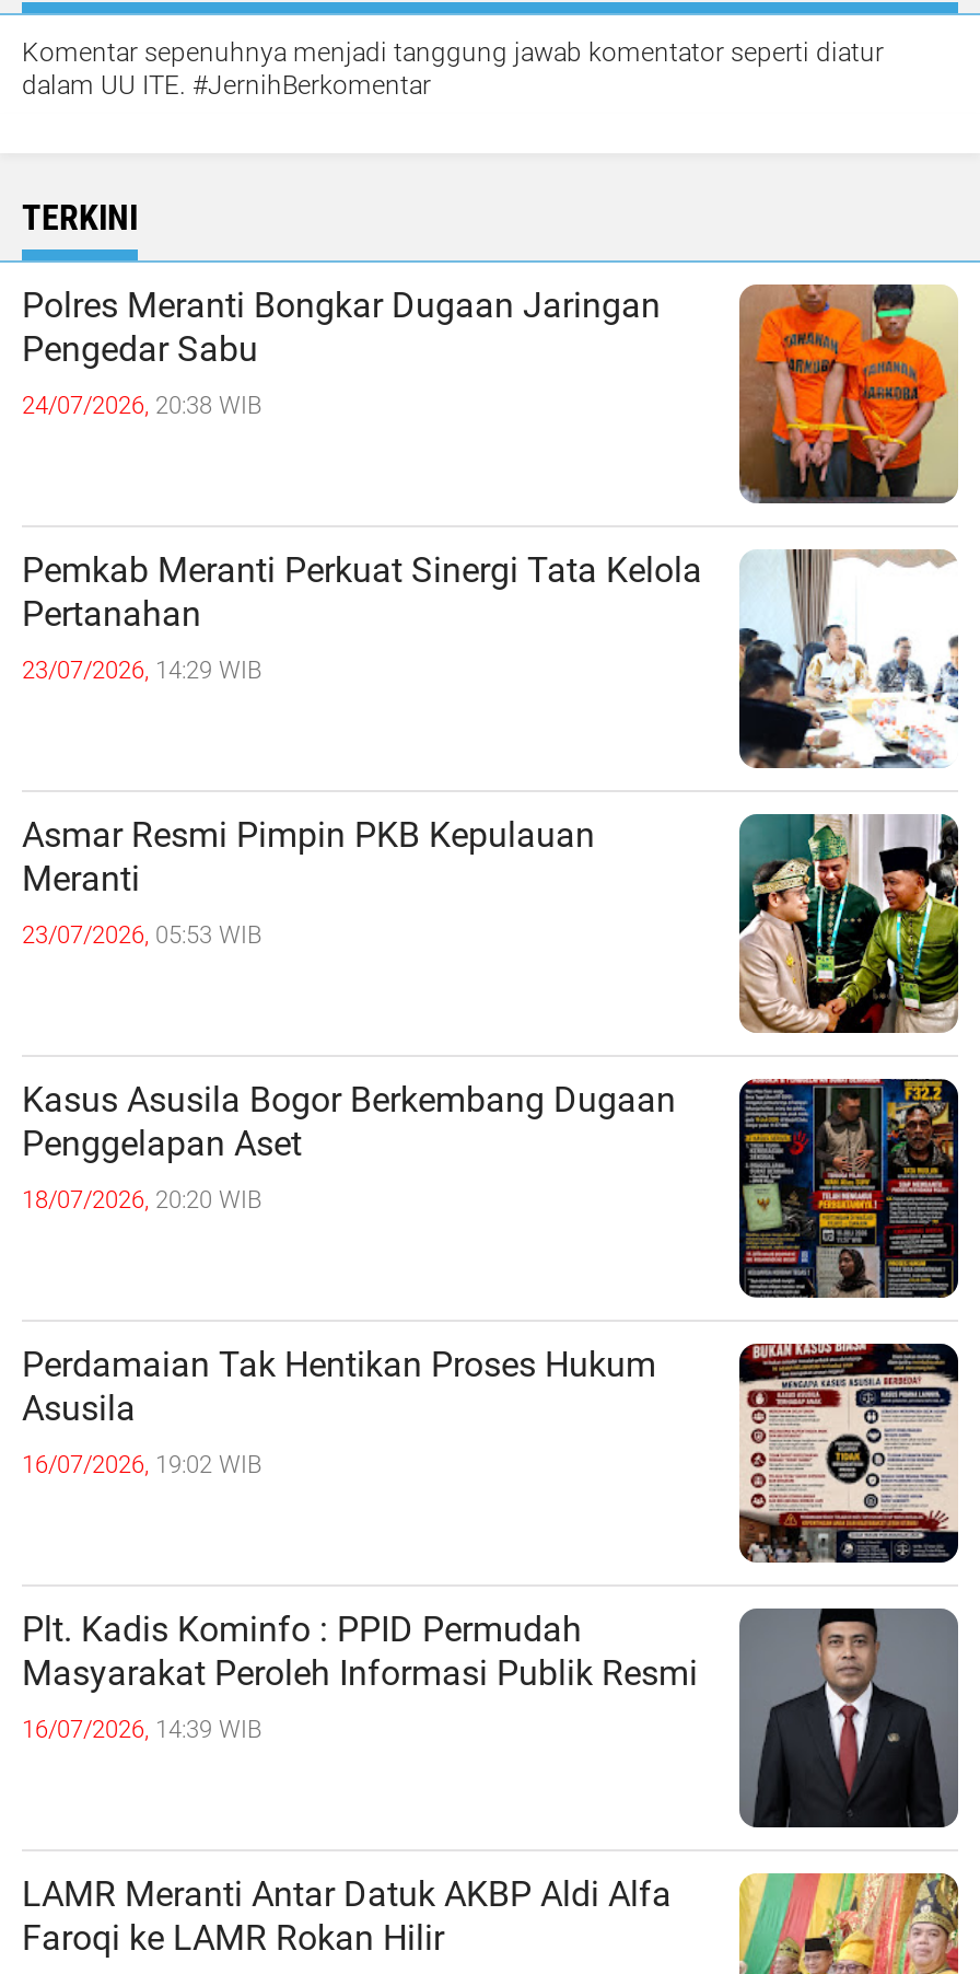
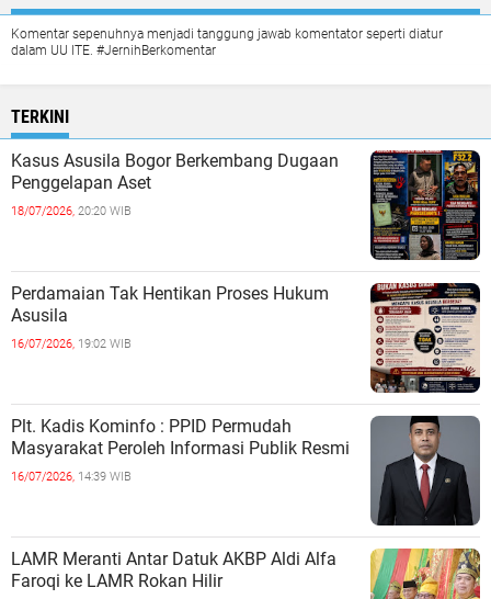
[22,284,958,503] [image] | Polres Meranti Bongkar Dugaan Jaringan | Pengedar Sabu | 24/07/2026, 20:38 WIB -> none
[22,549,960,770] [image] | Pemkab Meranti Perkuat Sinergi Tata Kelola | Pertanahan | 23/07/2026, 14:29 WIB -> none
[22,814,595,949] Asmar Resmi Pimpin PKB Kepulauan | Meranti | 23/07/2026, 05:53 WIB -> none
[737,814,960,1035] [image] -> none

